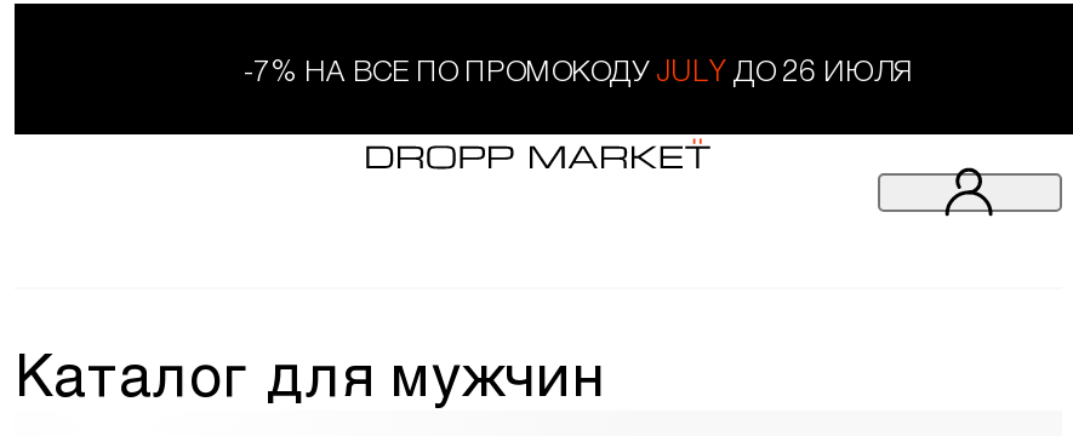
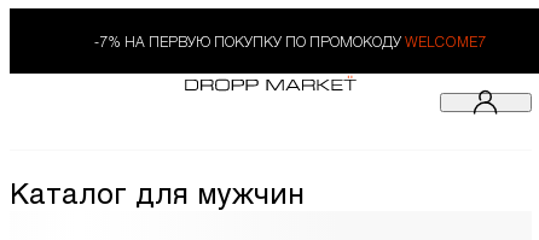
[244,52,911,86] -7% НА ВСЕ ПО ПРОМОКОДУ JULY ДО 26 ИЮЛЯ -> [94,33,486,49] -7% НА ПЕРВУЮ ПОКУПКУ ПО ПРОМОКОДУ WELCOME7

